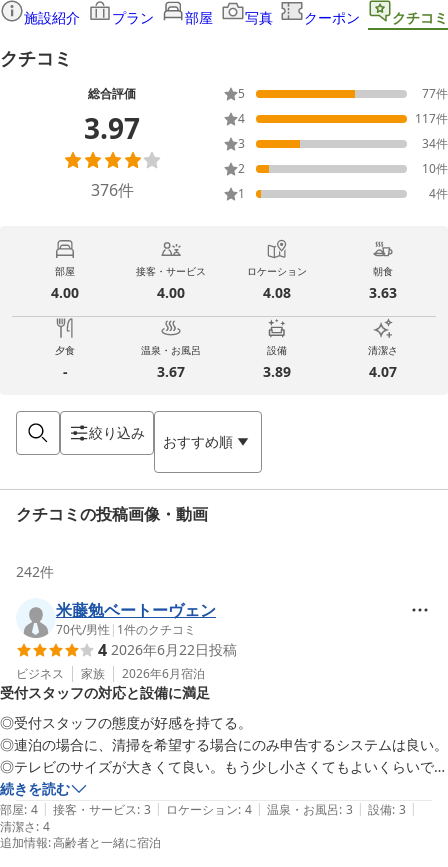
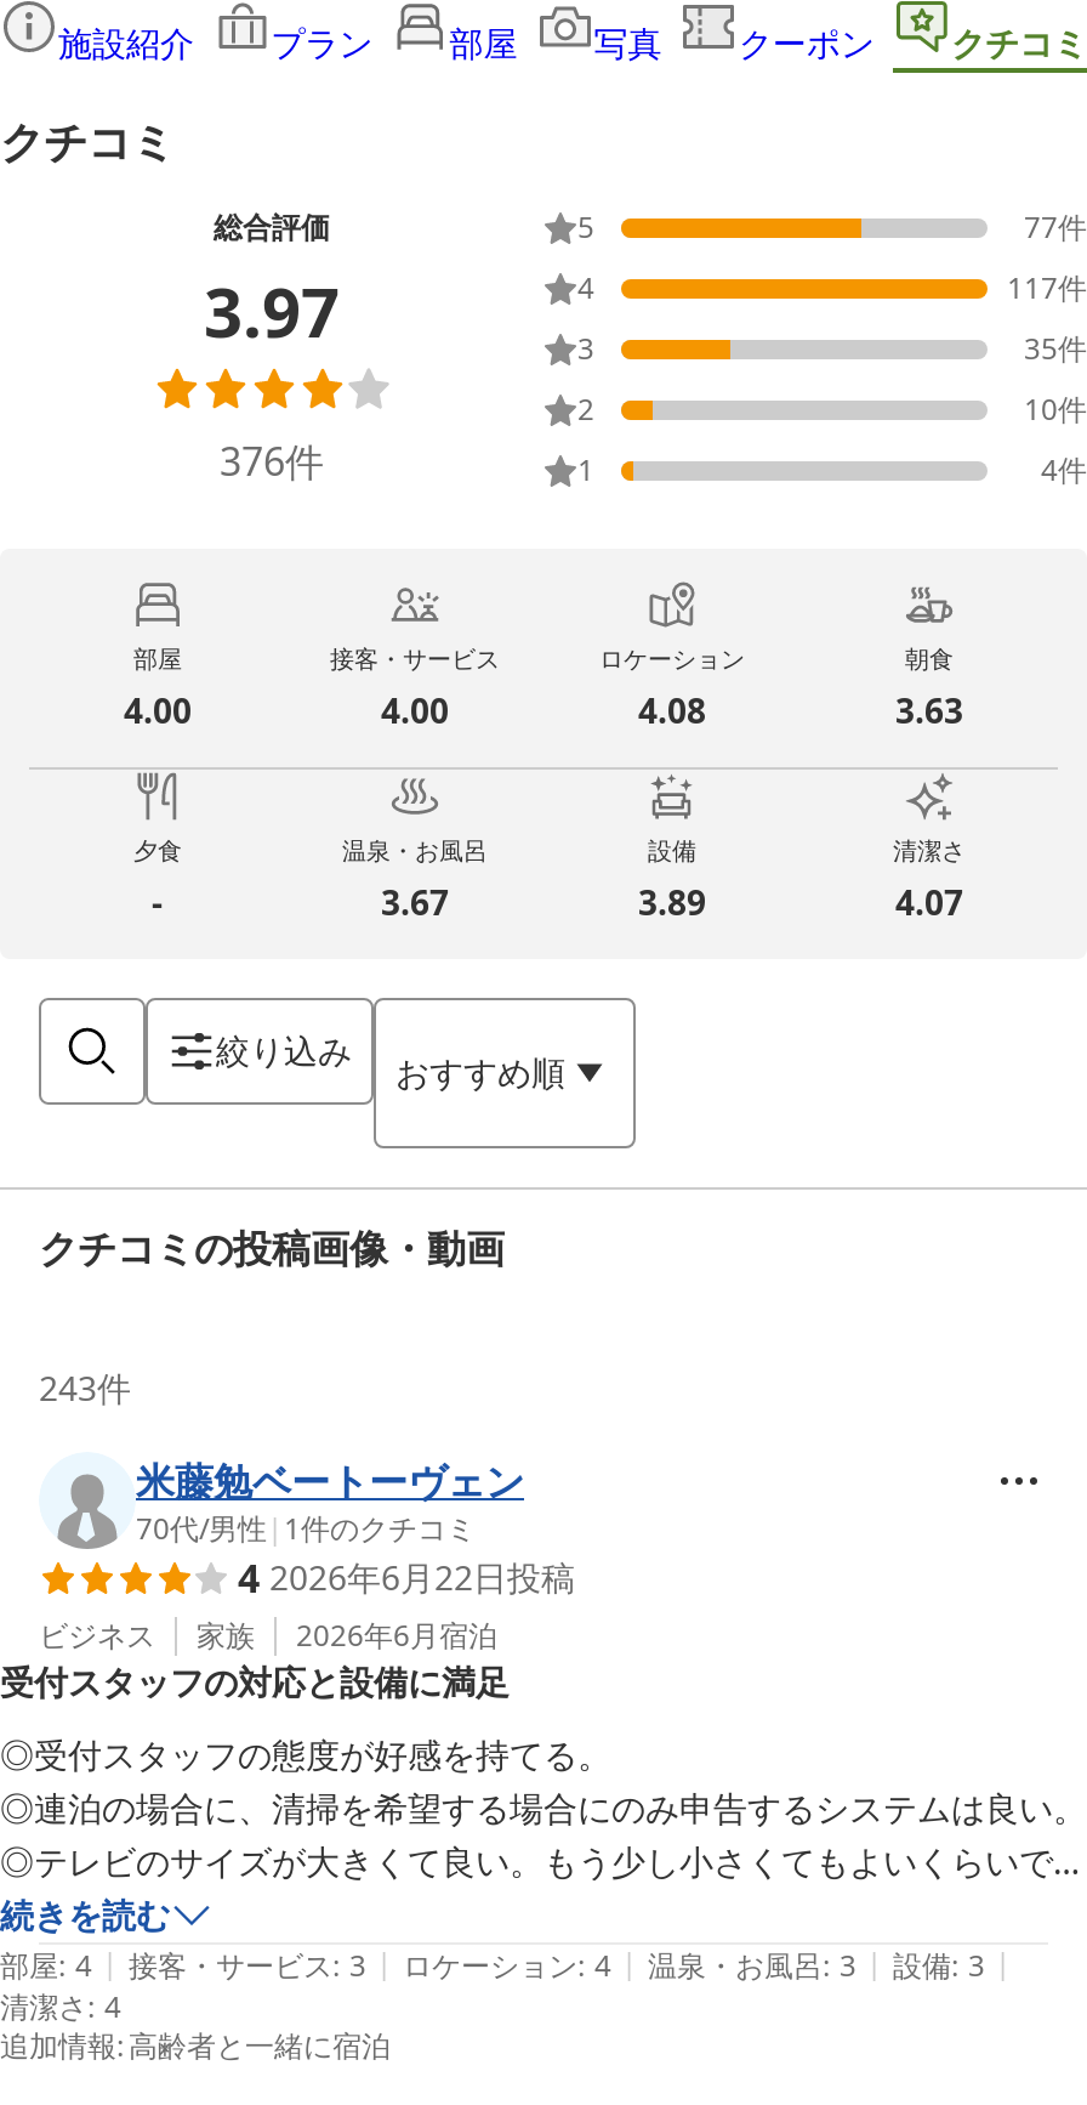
[422,135,448,152] 34件 -> [1024,328,1087,369] 35件
[16,562,54,581] 242件 -> [39,1364,131,1411] 243件

